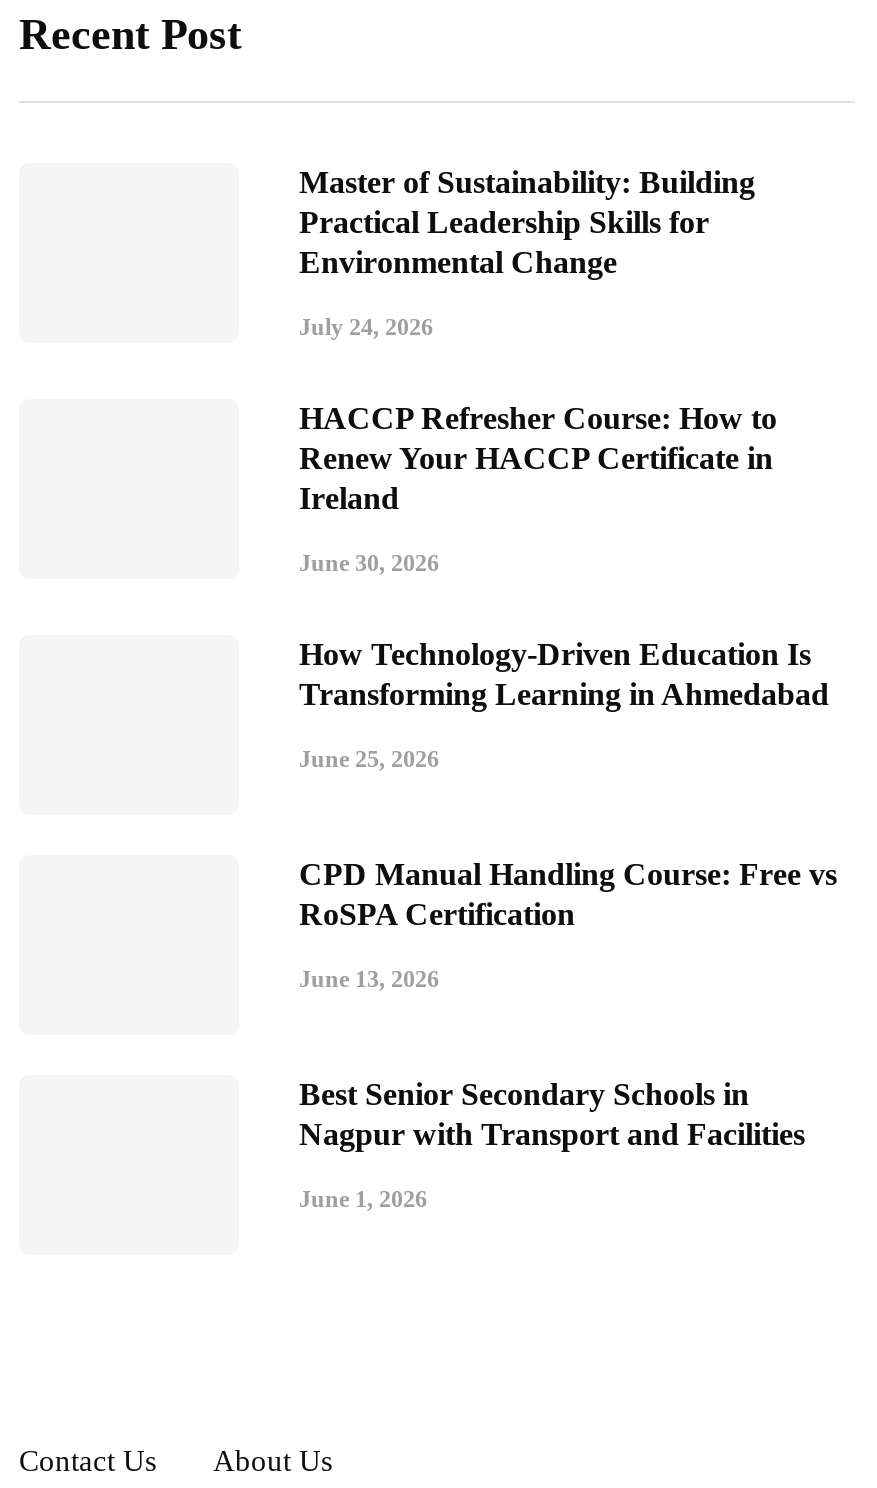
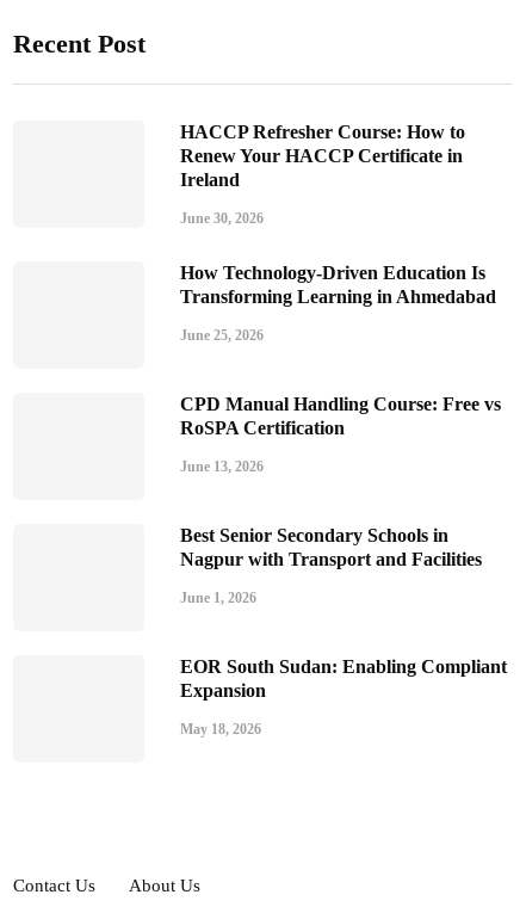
[299,165,755,341] Master of Sustainability: Building | Practical Leadership Skills for | Environmental Change | July 24, 2026 -> none
moved [299,401,837,1213] -> [180,122,501,606]: HACCP Refresher Course: How to | Renew Your HACCP Certificate in | Ireland | ... | Nagpur with Transport and Facilities | June 1, 2026
none -> [180,657,507,738] EOR South Sudan: Enabling Compliant | Expansion | May 18, 2026

